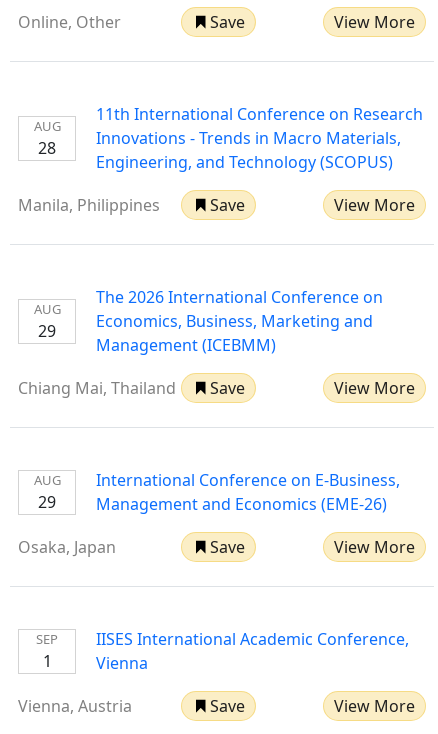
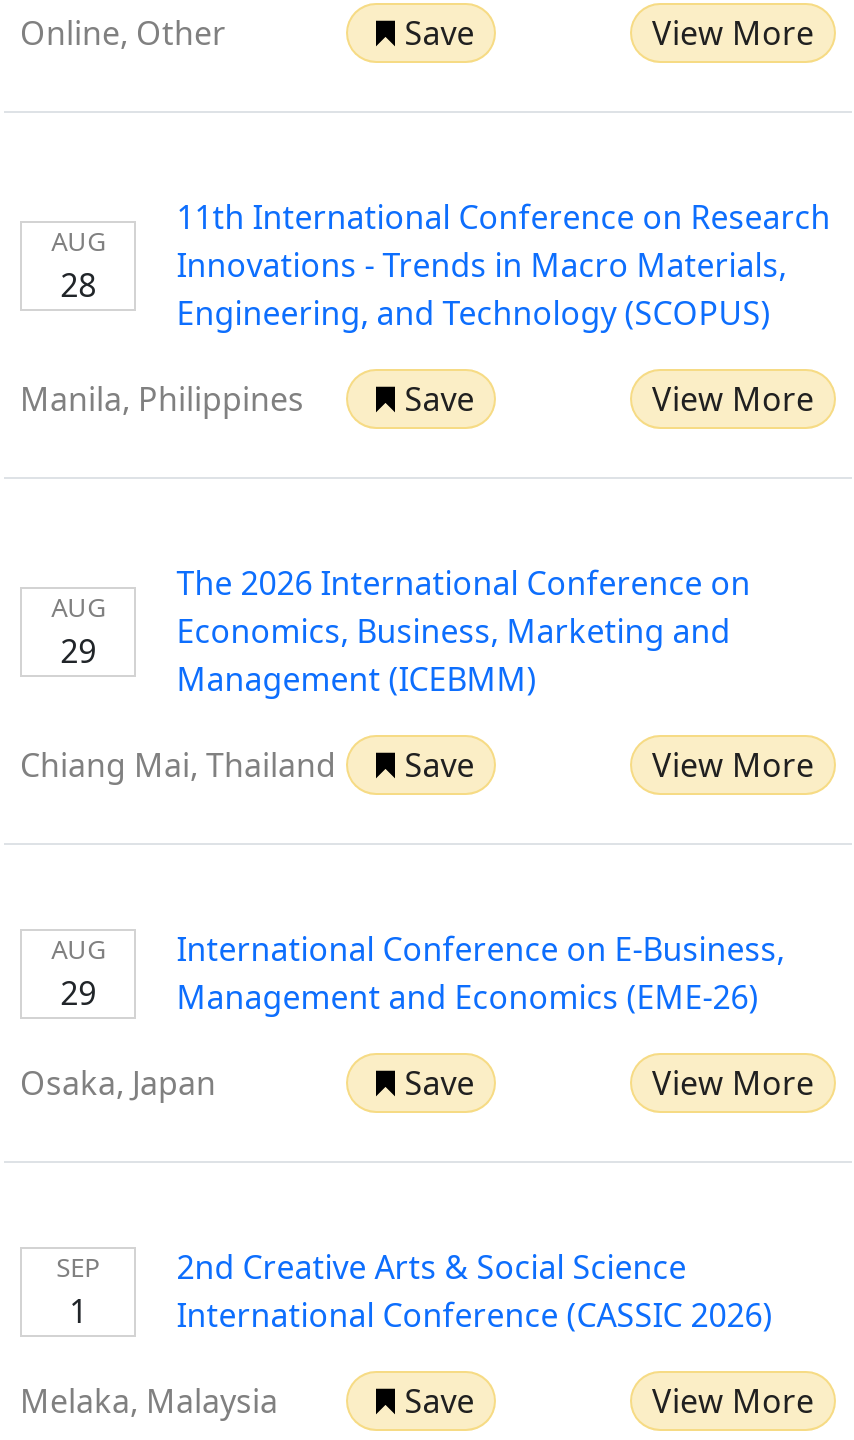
[96,628,409,674] IISES International Academic Conference, | Vienna -> [177,1245,773,1337] 2nd Creative Arts & Social Science | International Conference (CASSIC 2026)
[18,695,132,717] Vienna, Austria -> [20,1379,278,1423] Melaka, Malaysia

